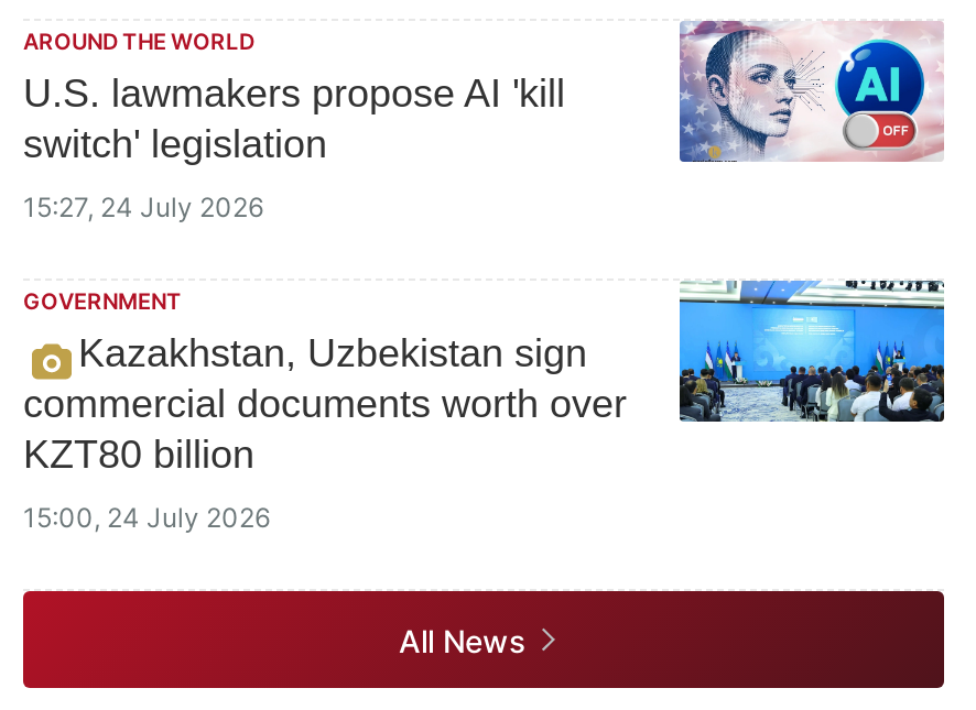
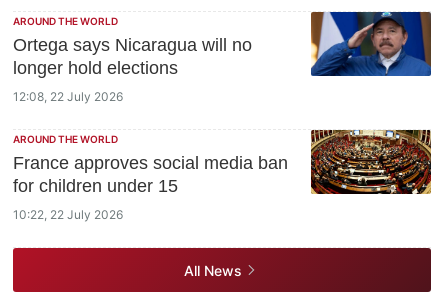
[677,19,944,164] [image] -> [310,11,432,77] [image]
[23,72,565,166] U.S. lawmakers propose AI 'kill | switch' legislation -> [13,35,252,78] Ortega says Nicaragua will no | longer hold elections
[23,190,263,223] 15:27, 24 July 2026 -> [13,89,123,104] 12:08, 22 July 2026
[23,278,946,477] [image] | GOVERNMENT | Kazakhstan, Uzbekistan sign | commercial documents worth over | KZT80 billion -> [13,129,432,196] [image] | AROUND THE WORLD | France approves social media ban | for children under 15
[23,501,270,534] 15:00, 24 July 2026 -> [13,207,123,222] 10:22, 22 July 2026

